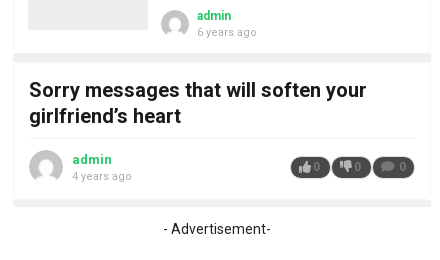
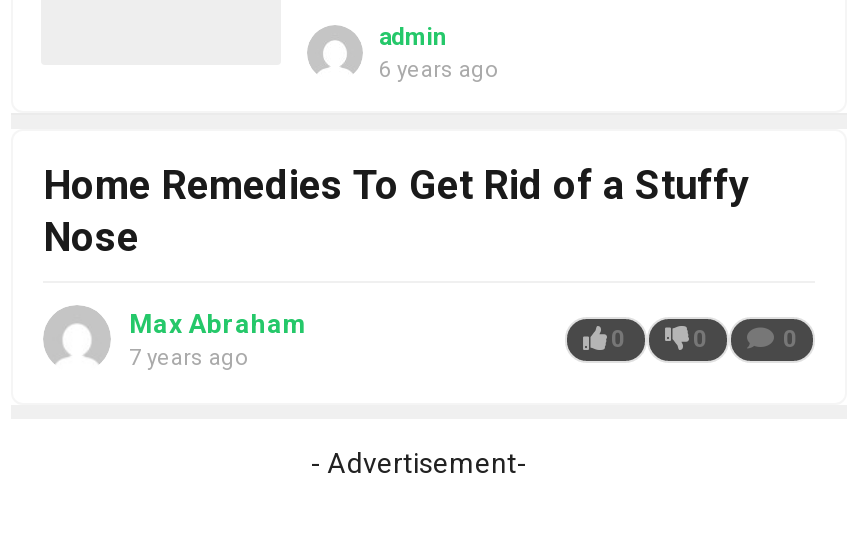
[29,78,367,128] Sorry messages that will soften your | girlfriend’s heart -> [43,161,749,261] Home Remedies To Get Rid of a Stuffy | Nose
[72,151,132,182] admin | 4 years ago -> [129,308,307,370] Max Abraham | 7 years ago

